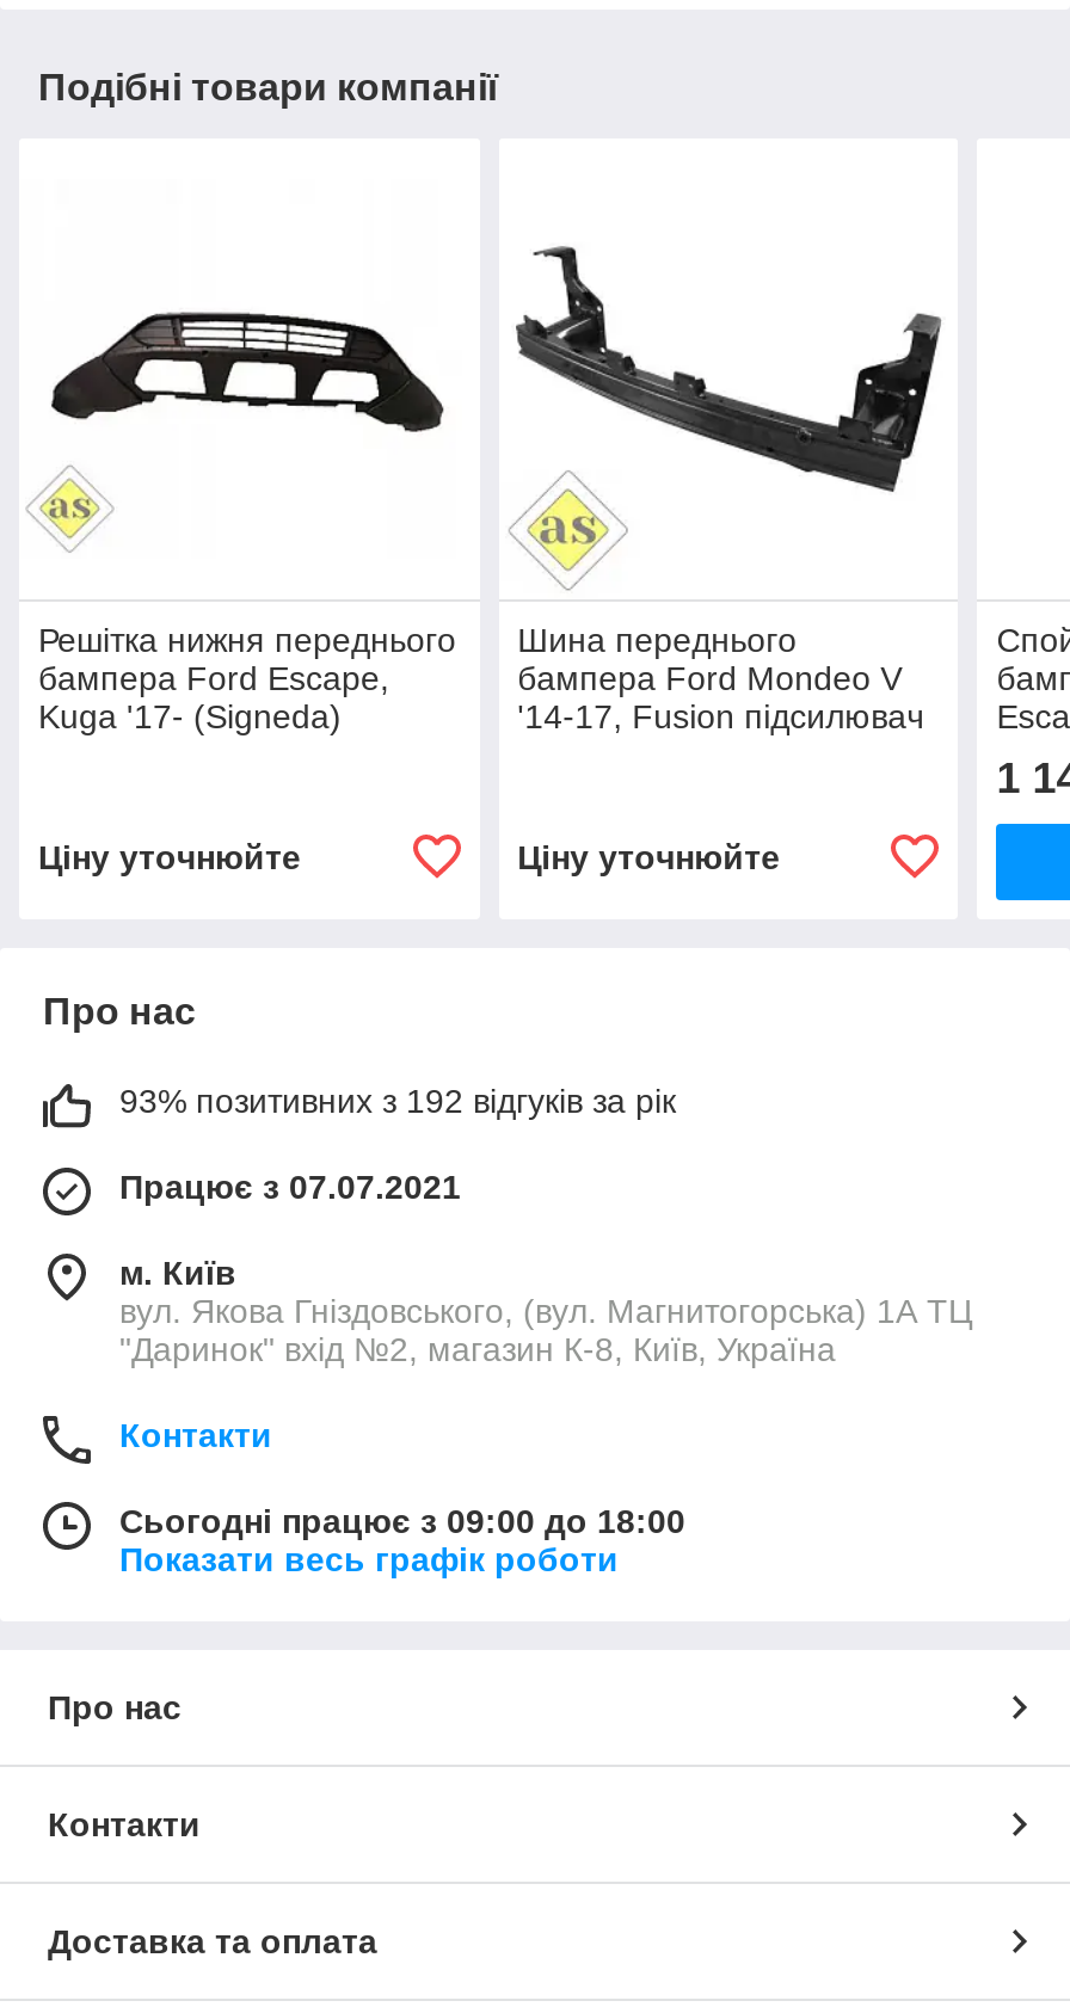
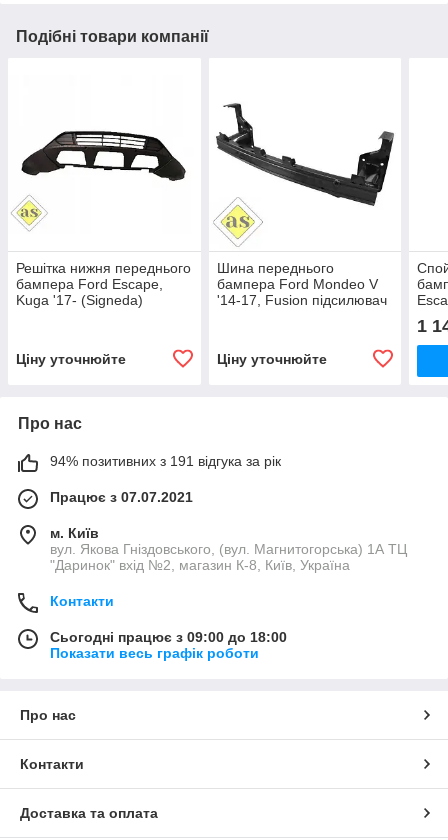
[119,1081,676,1119] 93% позитивних з 192 відгуків за рік -> [50,453,281,469] 94% позитивних з 191 відгука за рік

